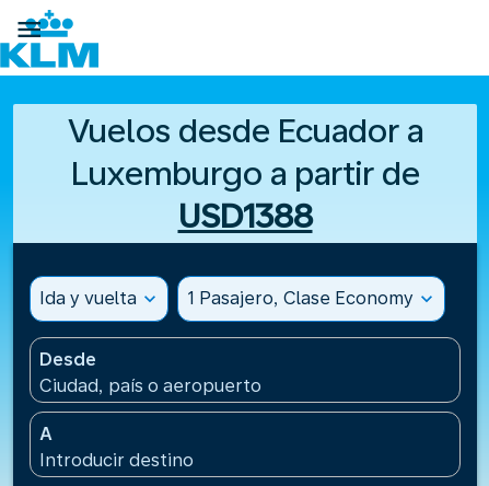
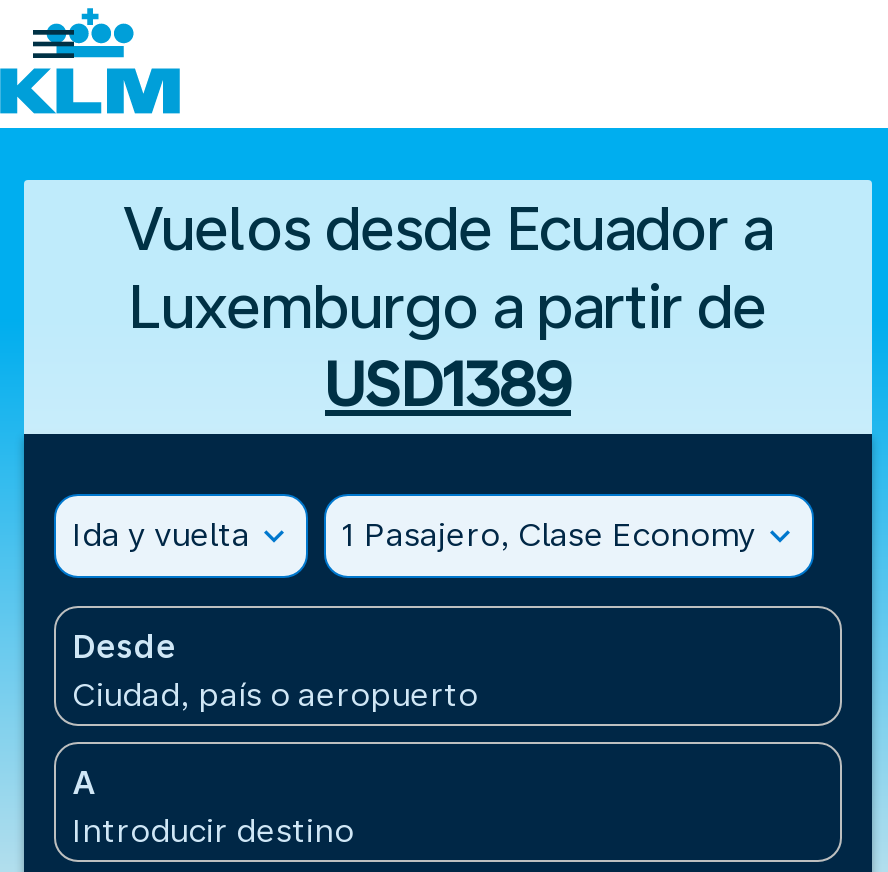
[178,196,312,235] USD1388 -> [325,348,571,420] USD1389

